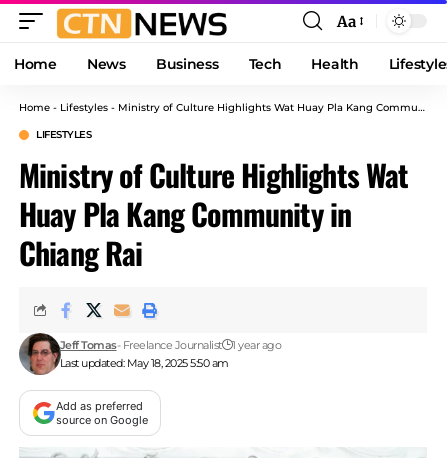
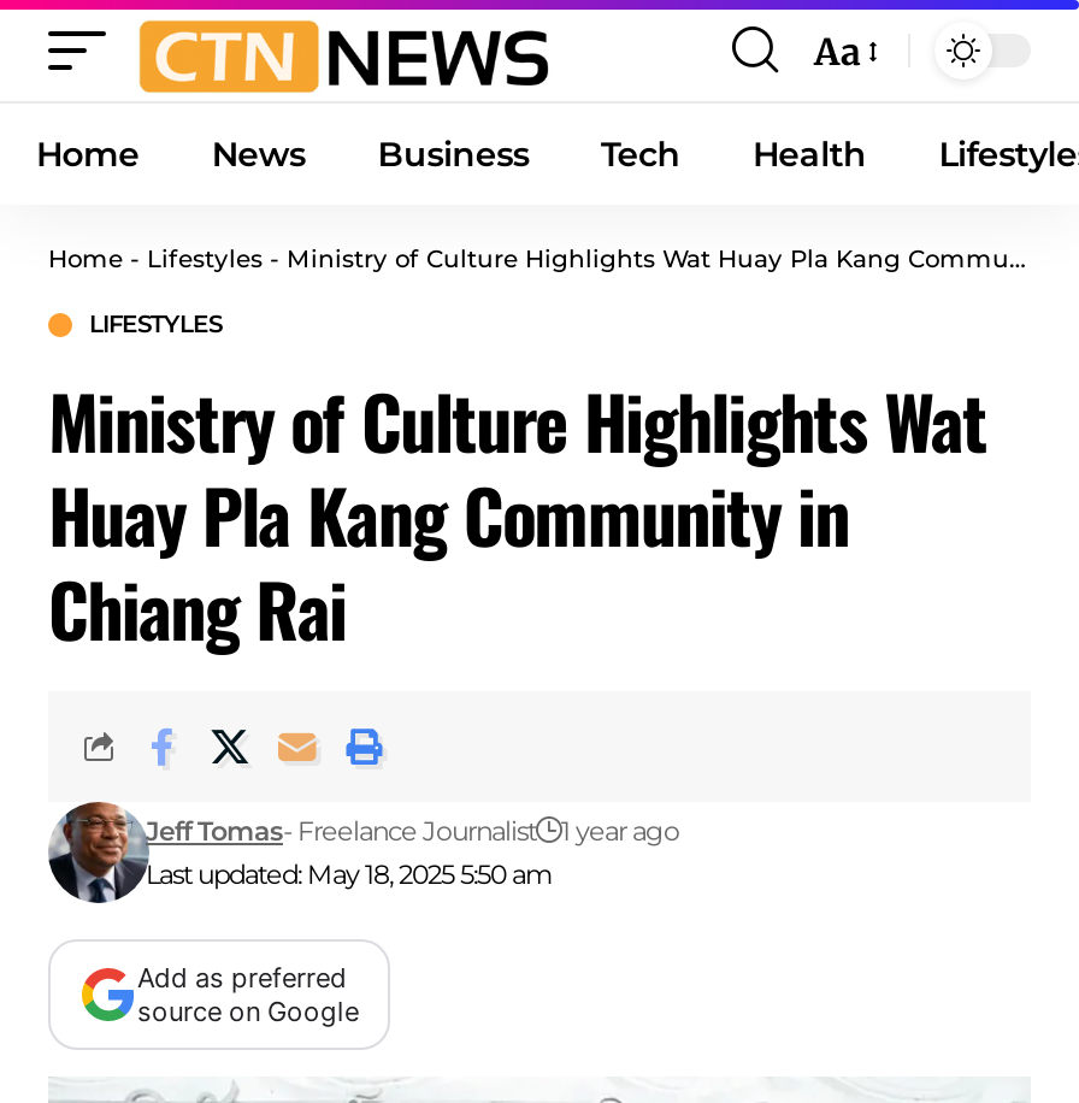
[20,333,56,375] [image] -> [51,802,137,906] [image]

